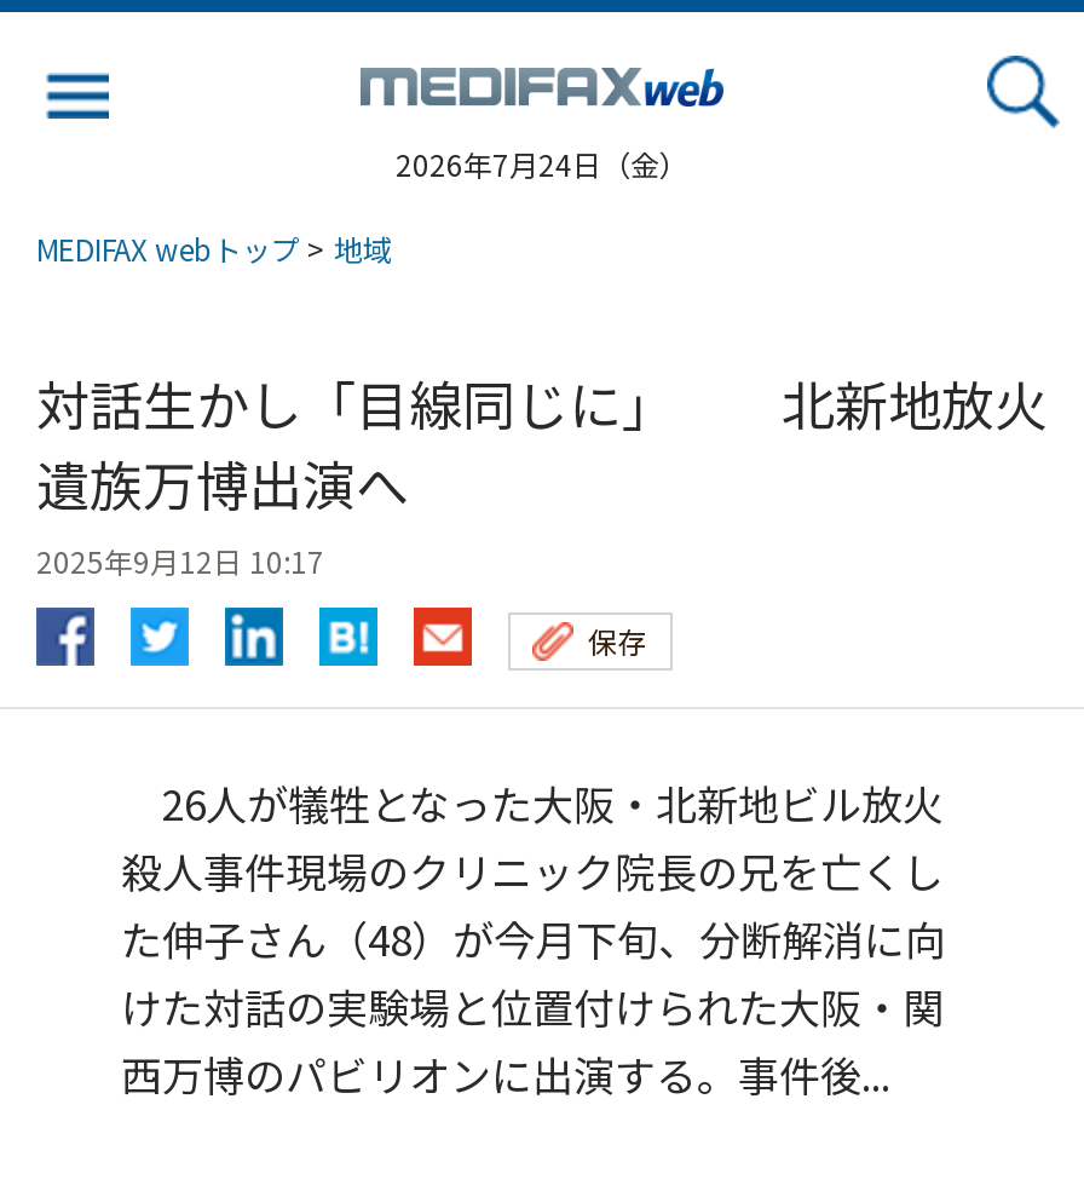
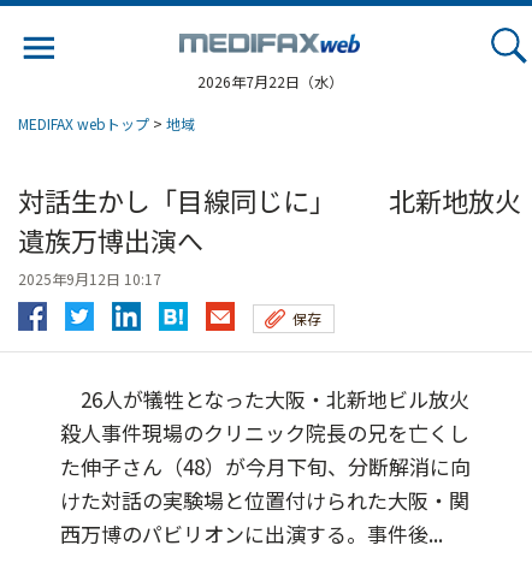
[396,143,688,184] 2026年7月24日（金） -> [197,71,342,91] 2026年7月22日（水）

